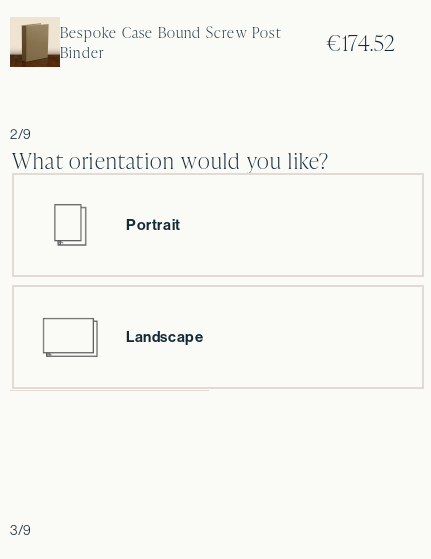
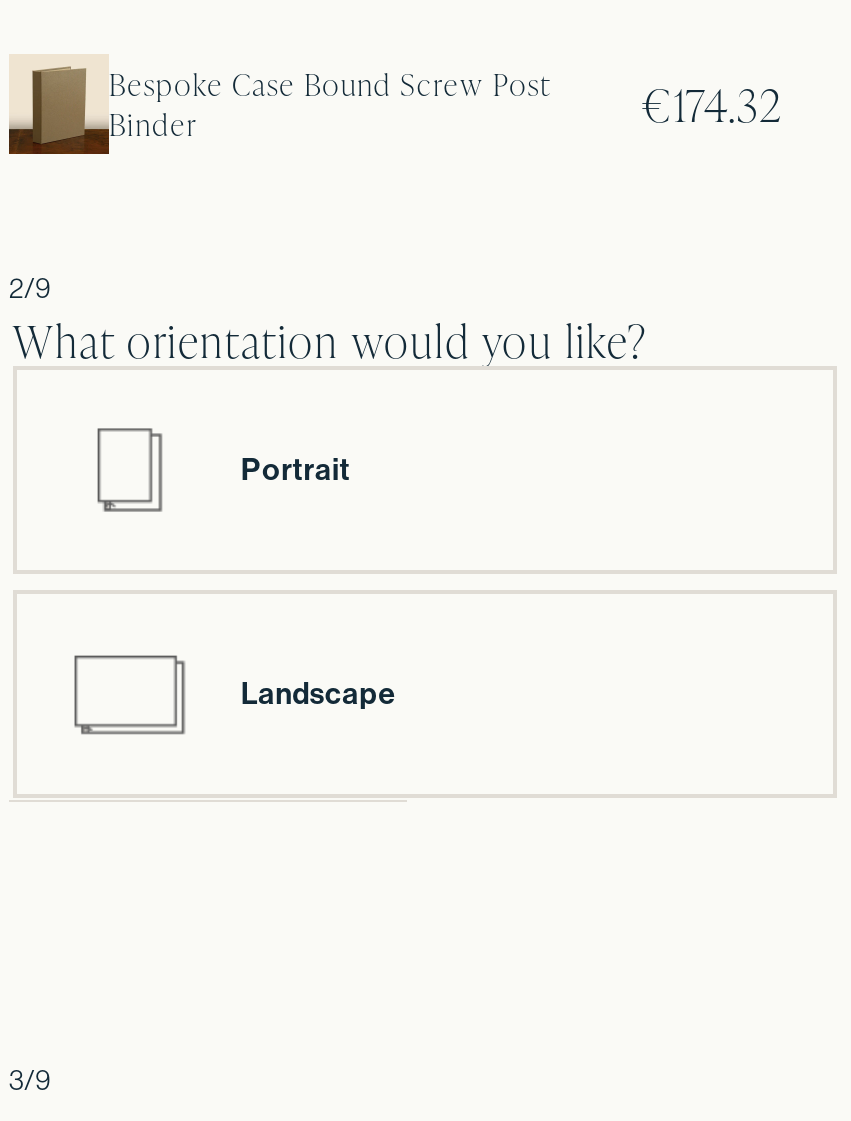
[326,27,396,56] €174.52 -> [641,73,784,131] €174.32

